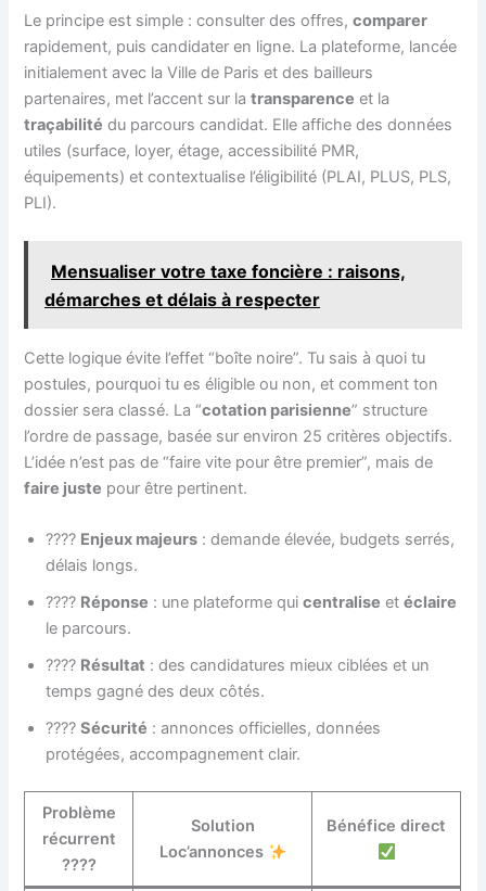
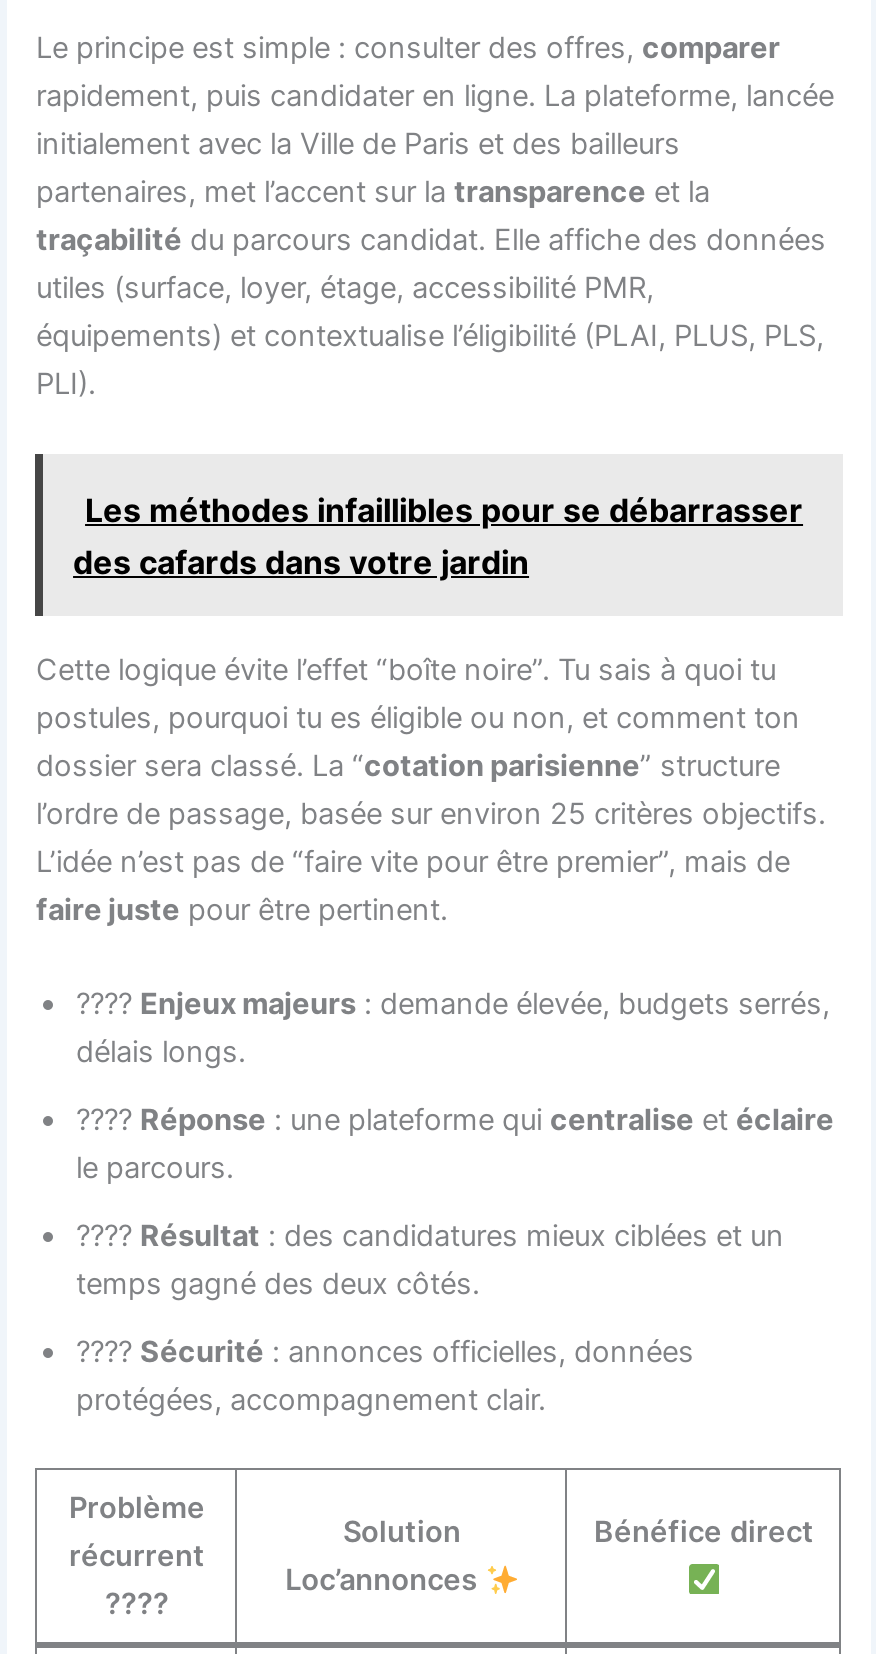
[44,260,406,310] Mensualiser votre taxe foncière : raisons, | démarches et délais à respecter -> [73,490,803,582] Les méthodes infaillibles pour se débarrasser | des cafards dans votre jardin

